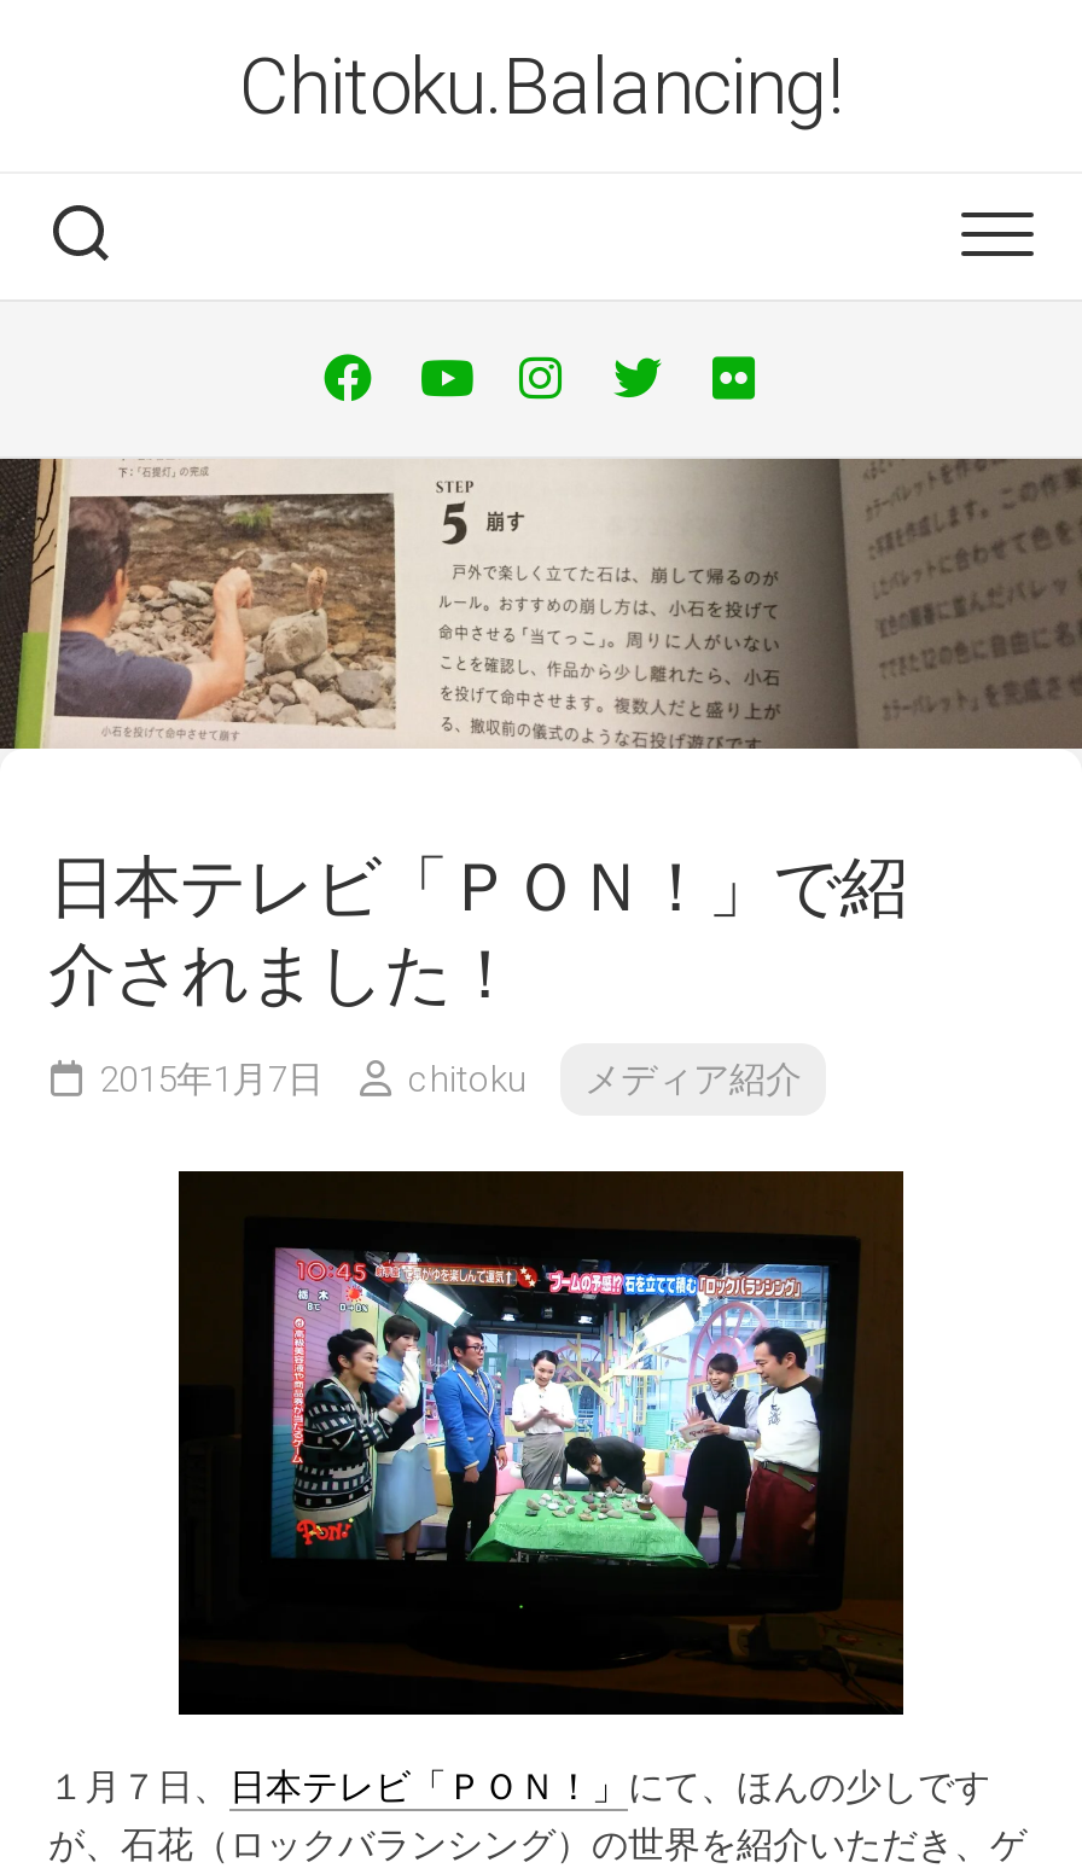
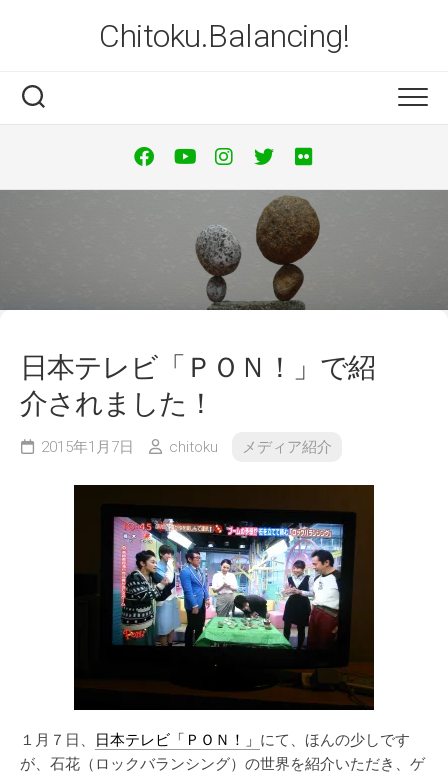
[7,459,1075,749] [image] -> [3,190,445,311] [image]

